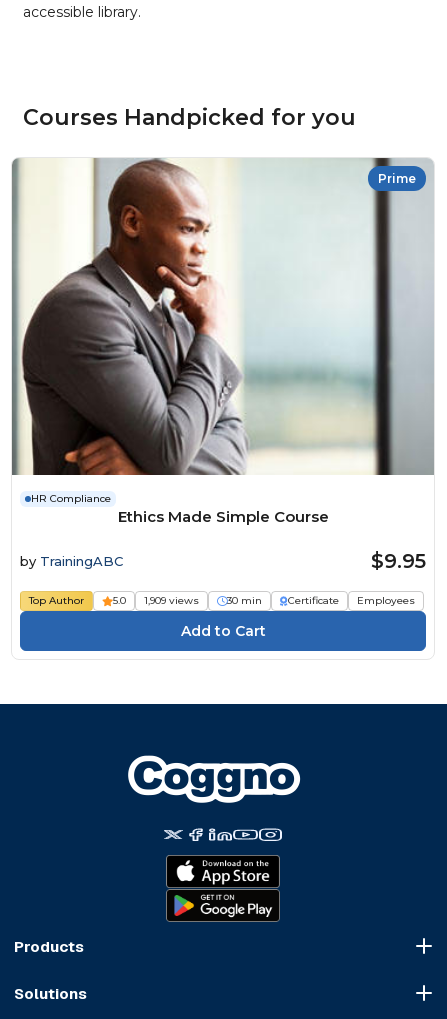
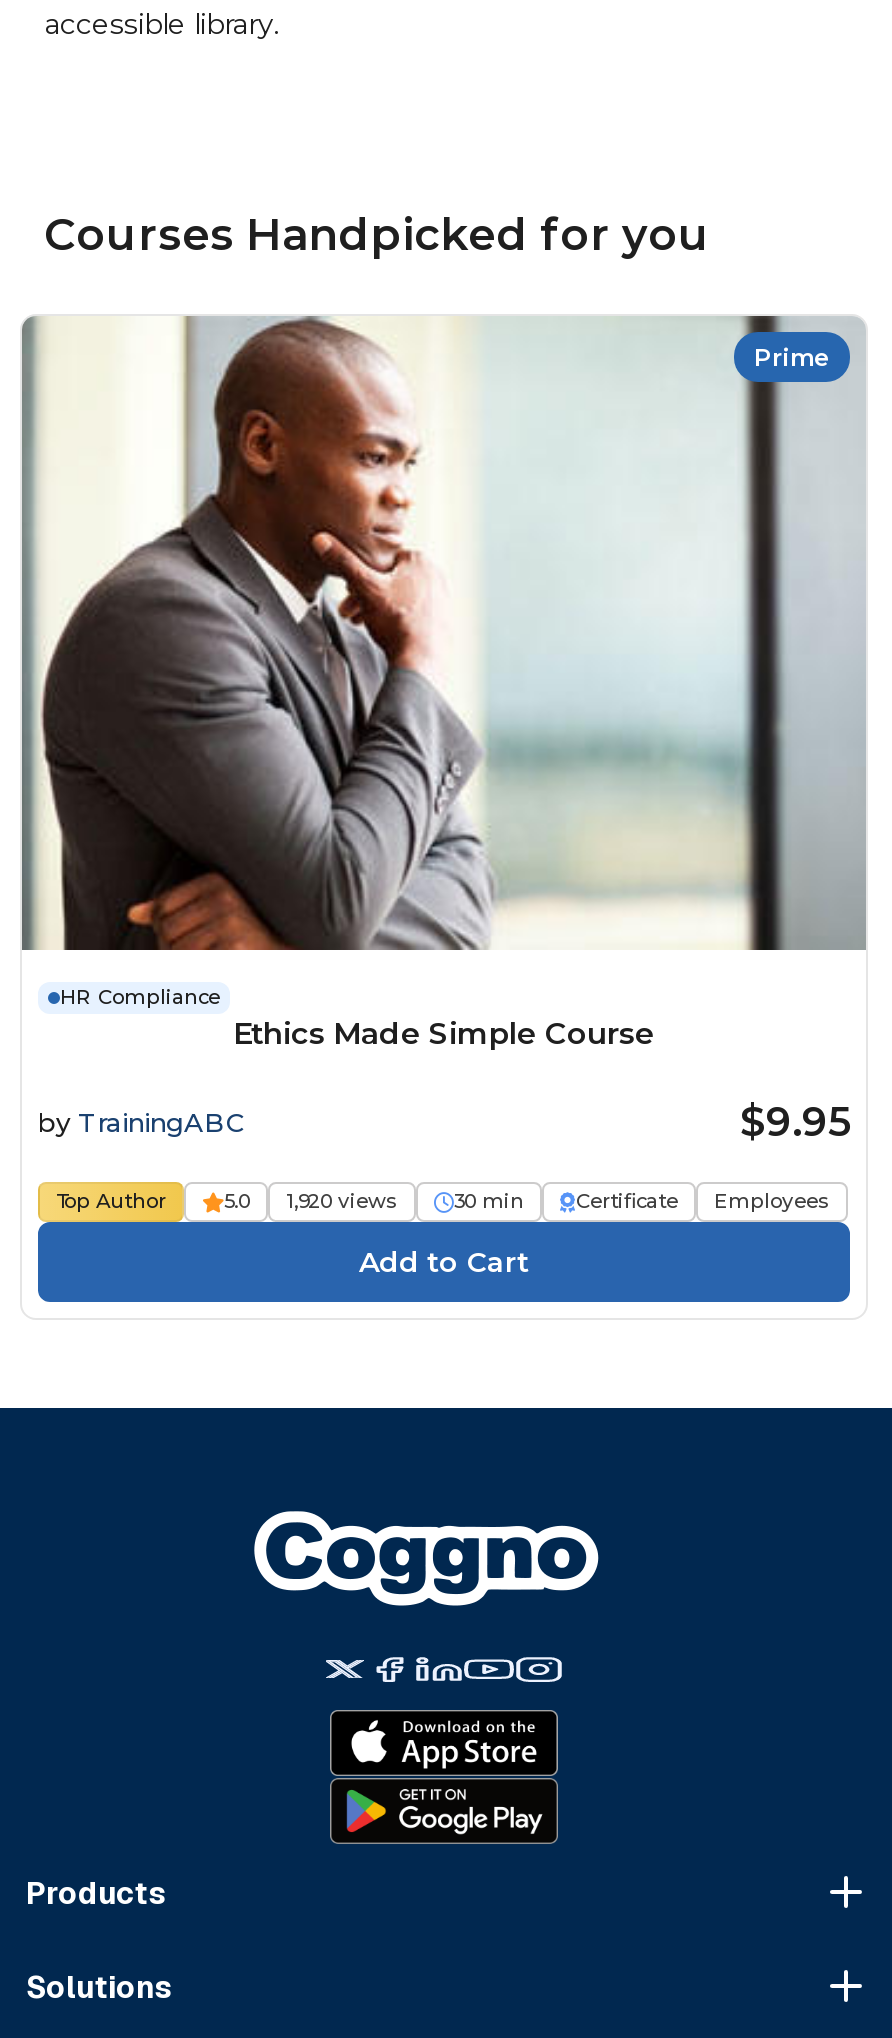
[113,593,199,606] 5.0 1,909 views -> [224,1187,398,1213] 5.0 1,920 views

